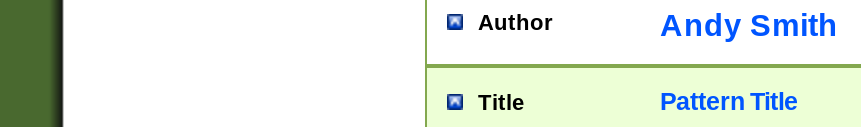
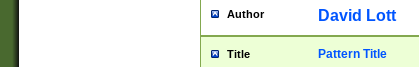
[660,8,838,42] Andy Smith -> [317,7,395,24] David Lott

